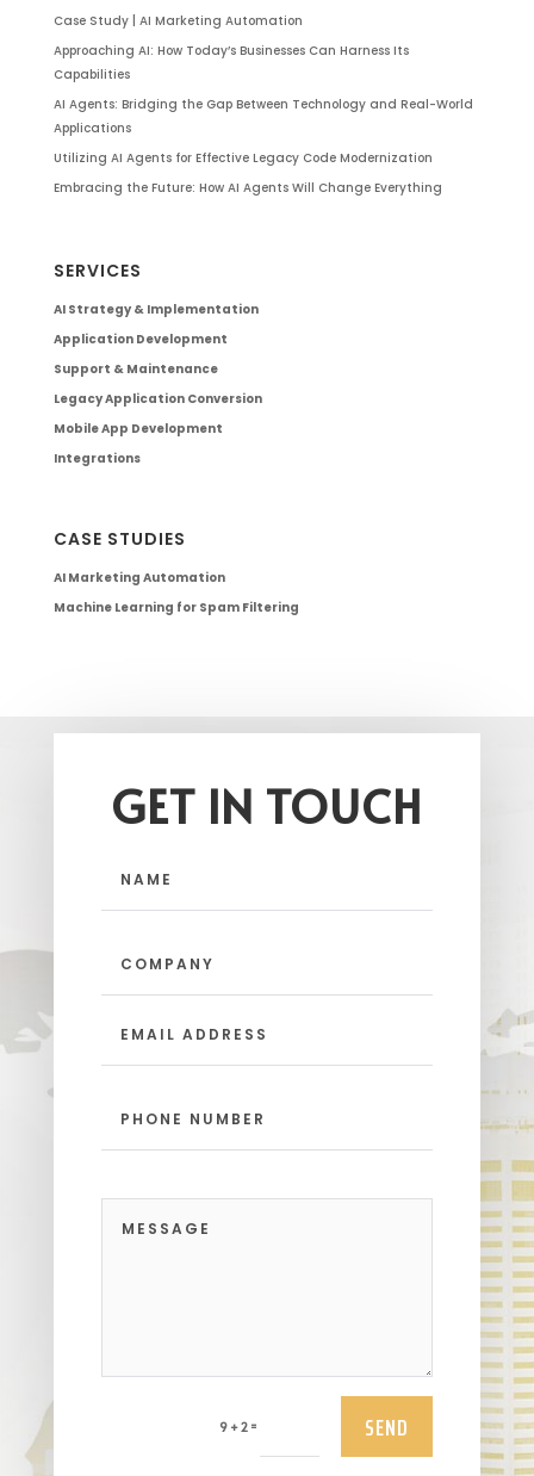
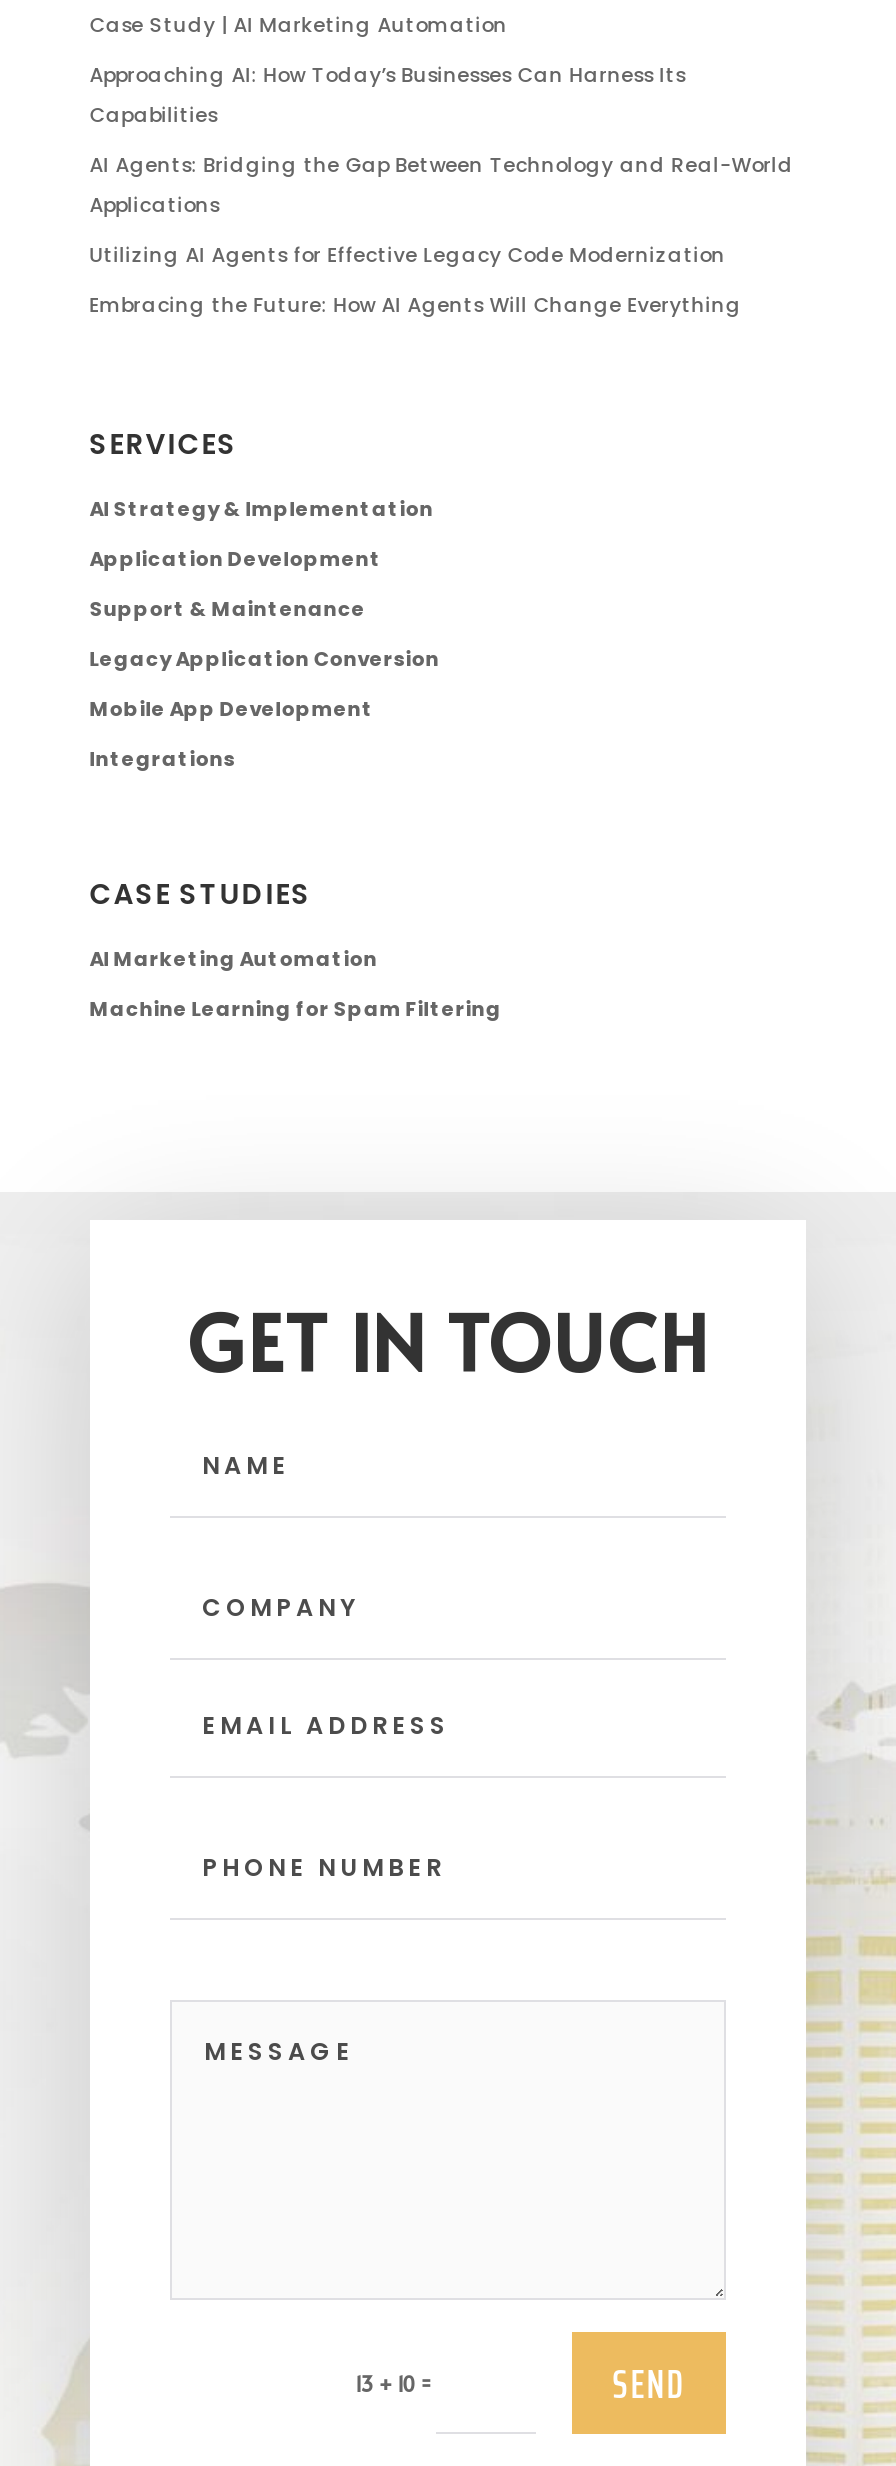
[220,1418,260,1436] 9 + 2 = -> [354,2368,436,2399] 13 + 10 =

